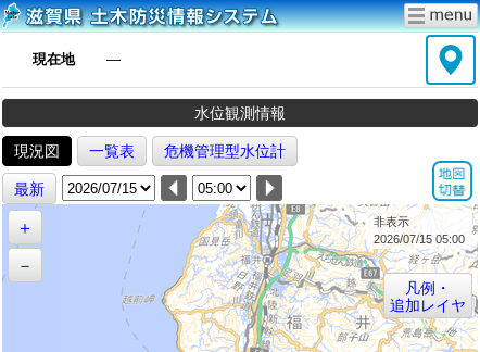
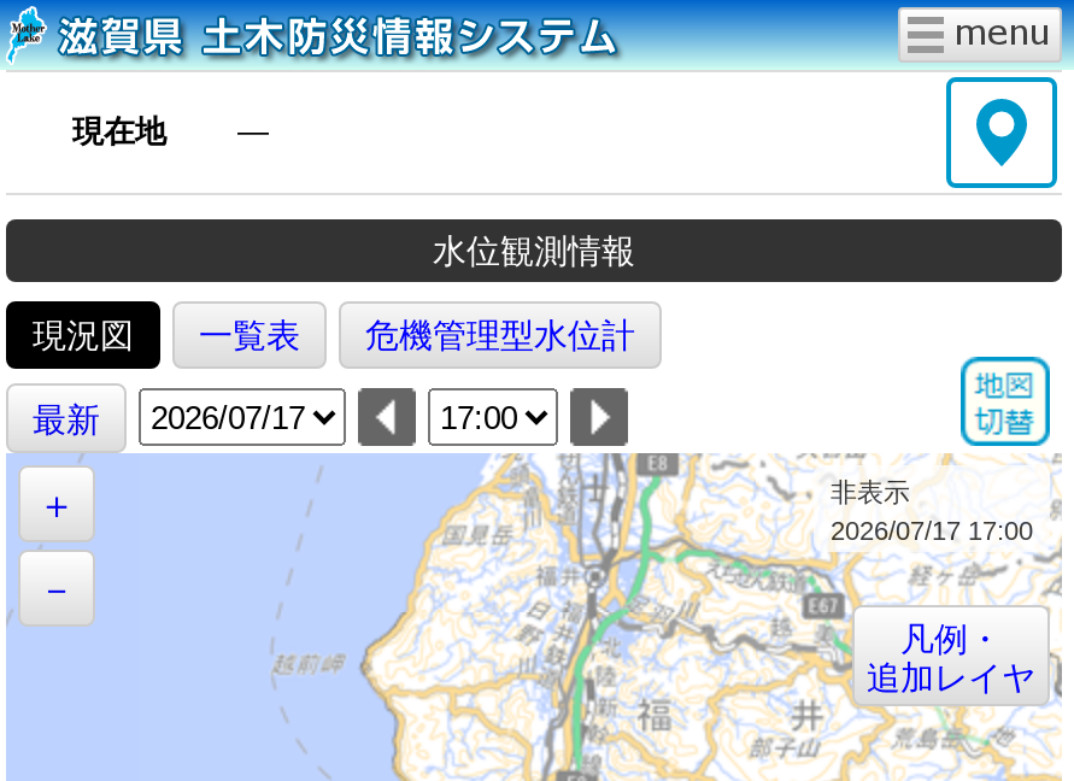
[374,232,465,246] 2026/07/15 05:00 -> [831,516,1033,545] 2026/07/17 17:00

